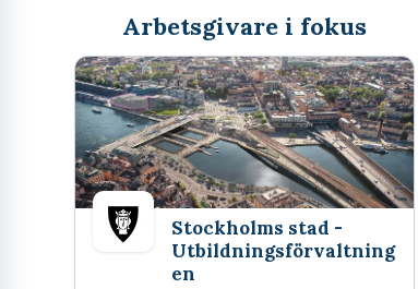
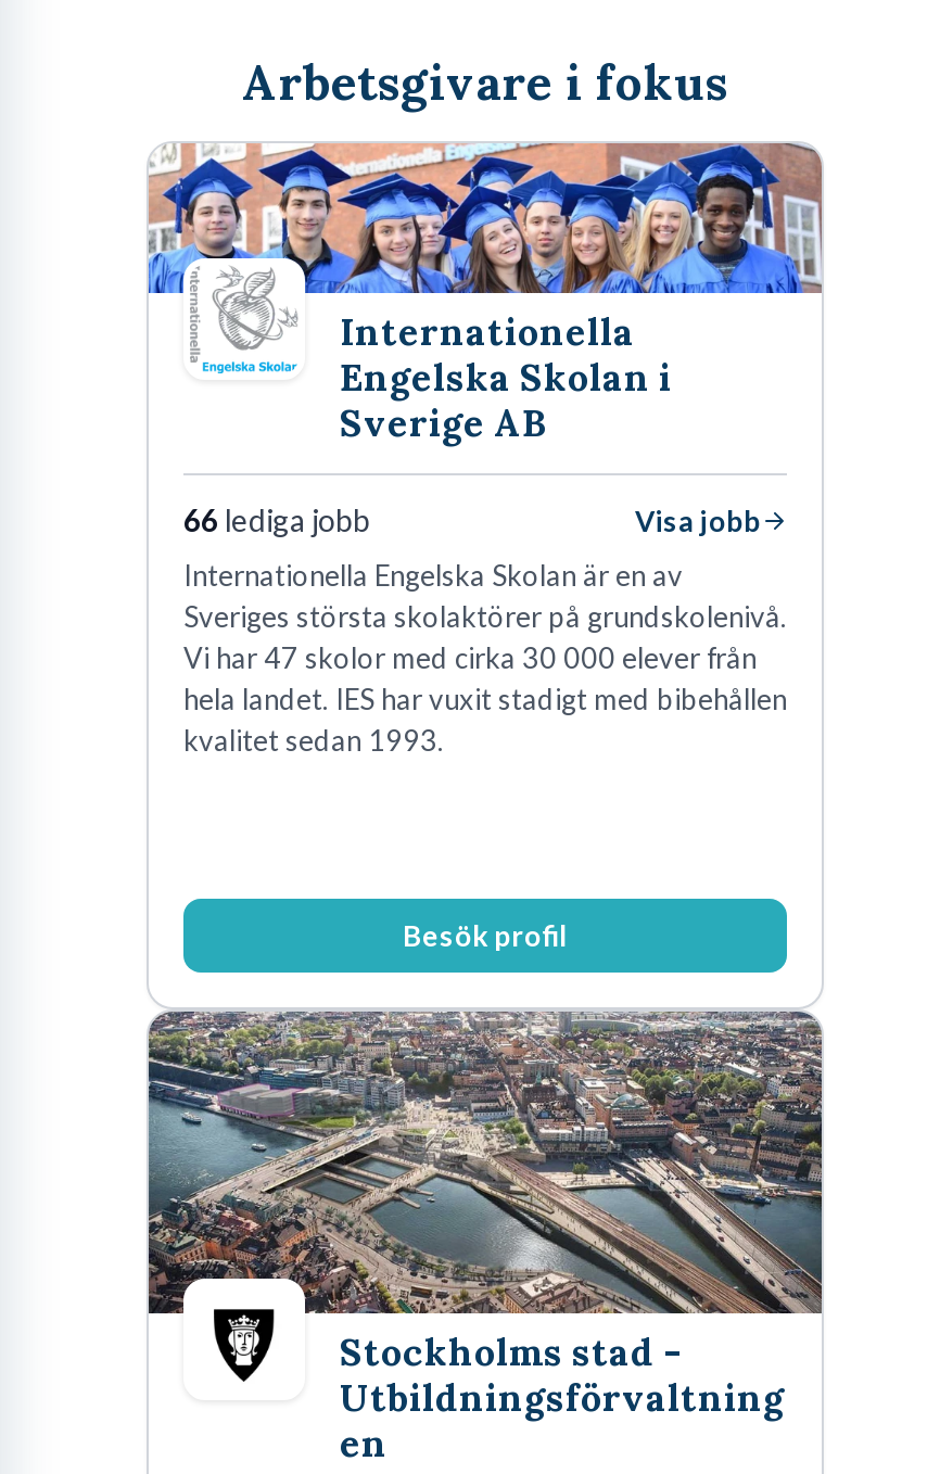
none -> [147,141,822,758] [image] | Internationella | Engelska Skolan i | Sverige AB | 66 lediga jobb | Visa jobb | Internationella Engelska Skolan är en av | Sveriges största skolaktörer på grundskolenivå. | Vi har 47 skolor med cirka 30 000 elever från | hela landet. IES har vuxit stadigt med bibehållen | kvalitet sedan 1993.
none -> [403,919,568,953] Besök profil

